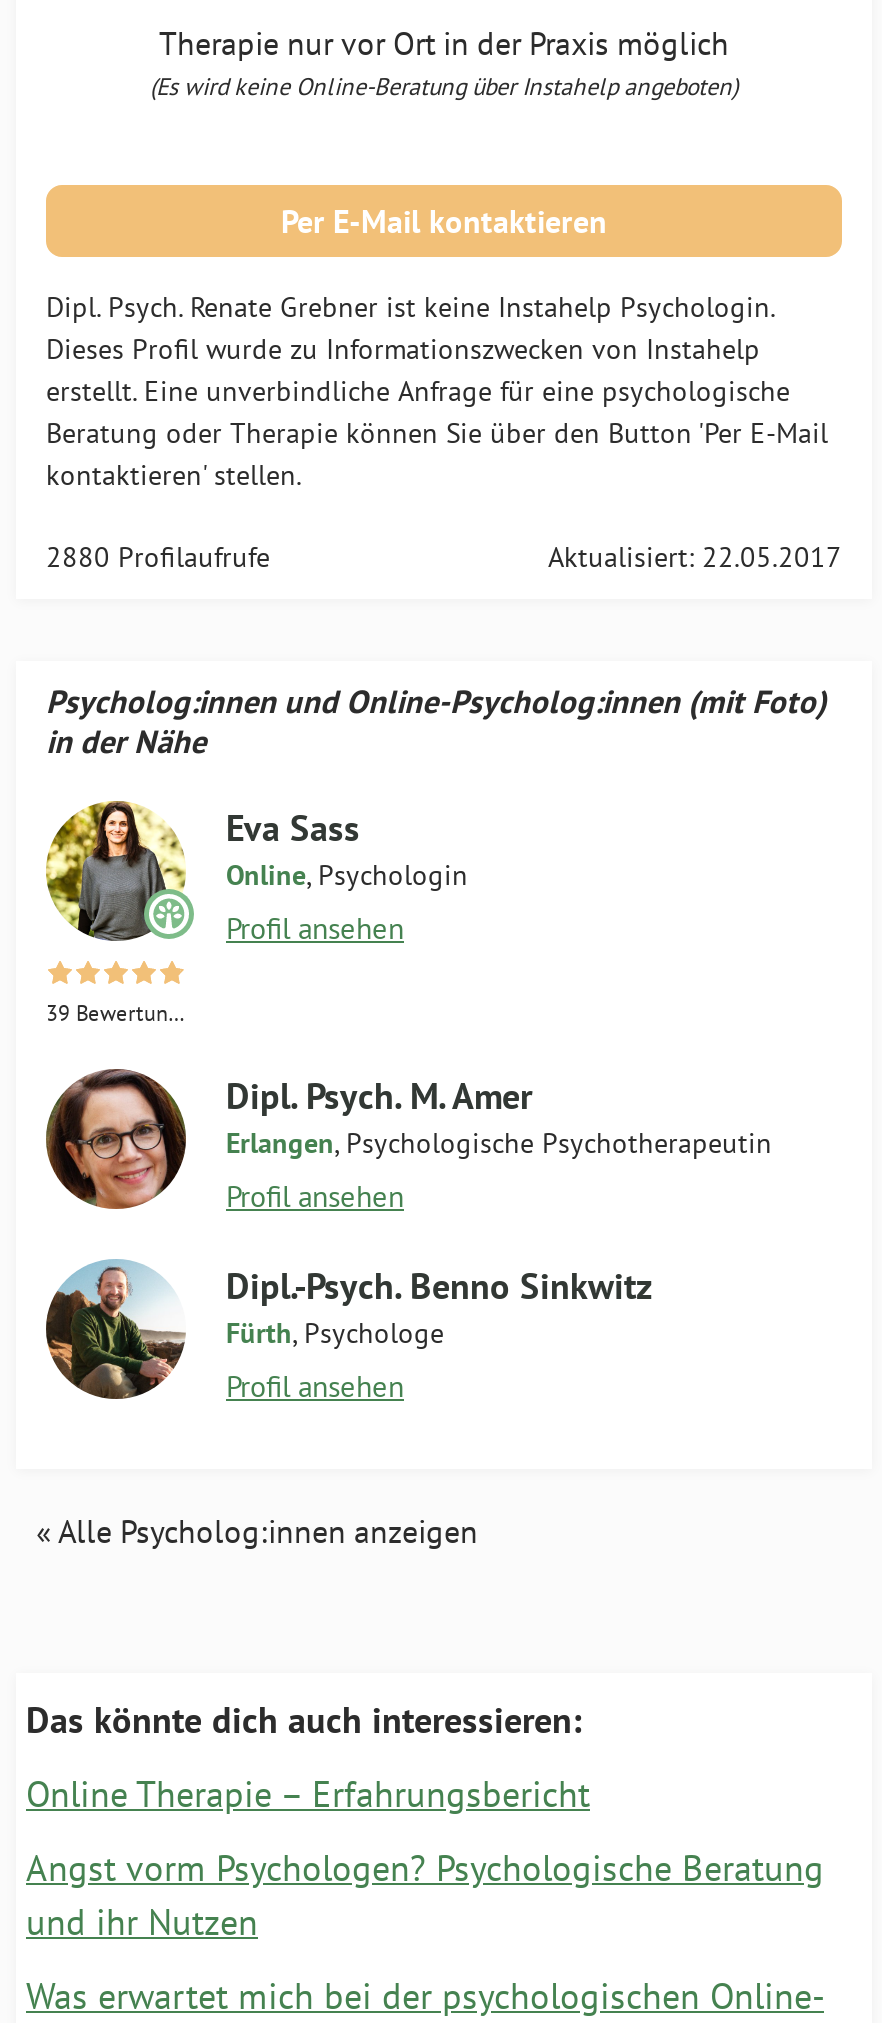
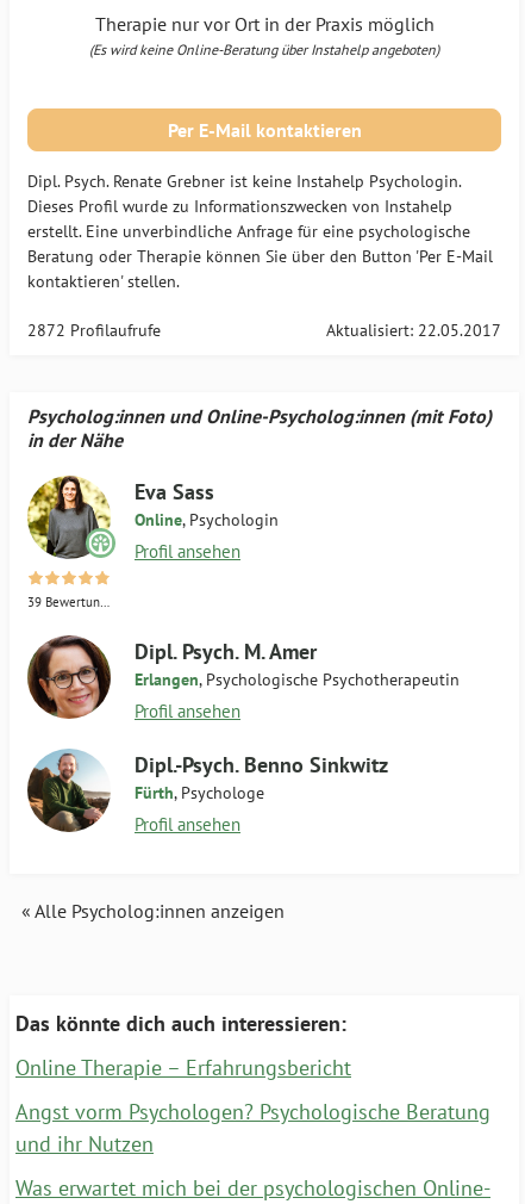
[46,538,270,574] 2880 Profilaufrufe -> [27,319,161,340] 2872 Profilaufrufe

